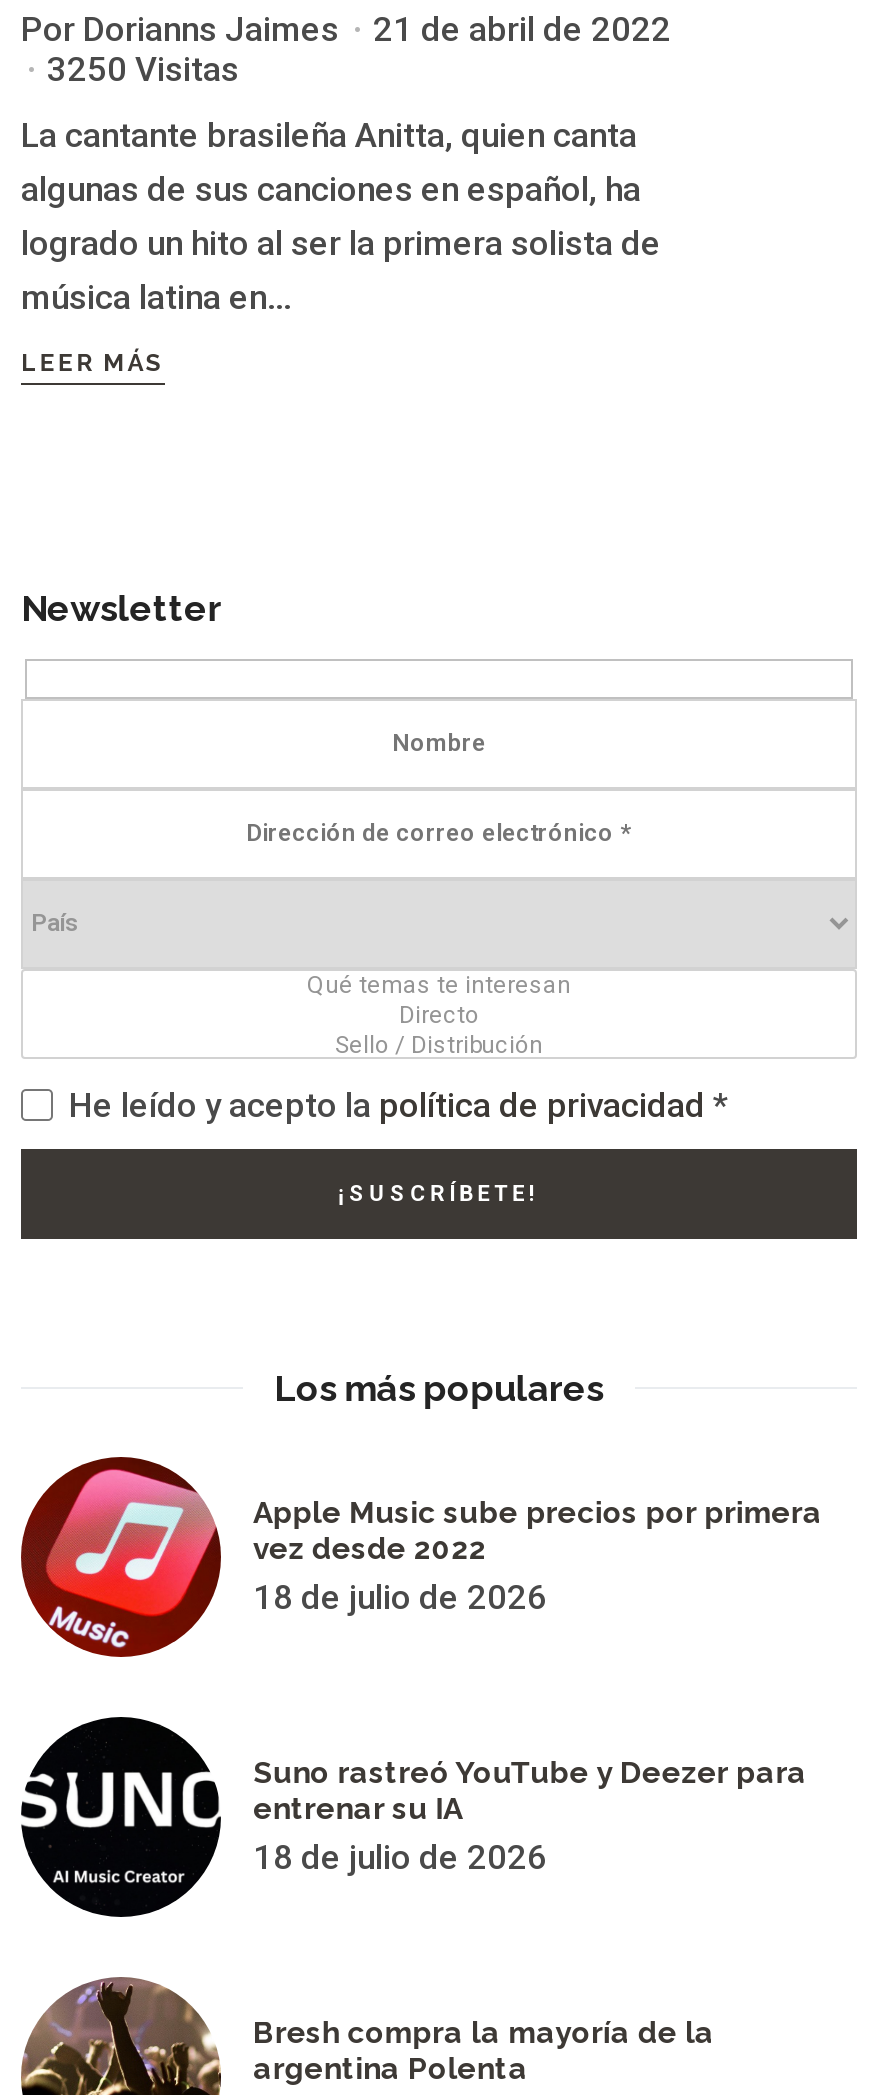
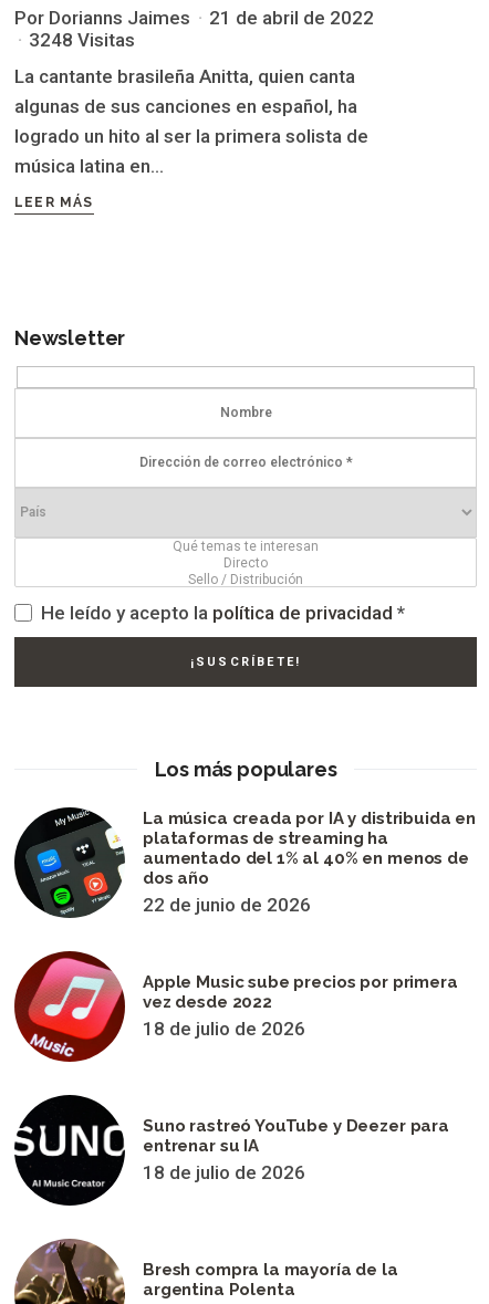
[47,50,239,90] 3250 Visitas -> [29,29,135,51] 3248 Visitas
none -> [14,807,476,918] [image] | La música creada por IA y distribuida en | plataformas de streaming ha | aumentado del 1% al 40% en menos de | dos año | 22 de junio de 2026

